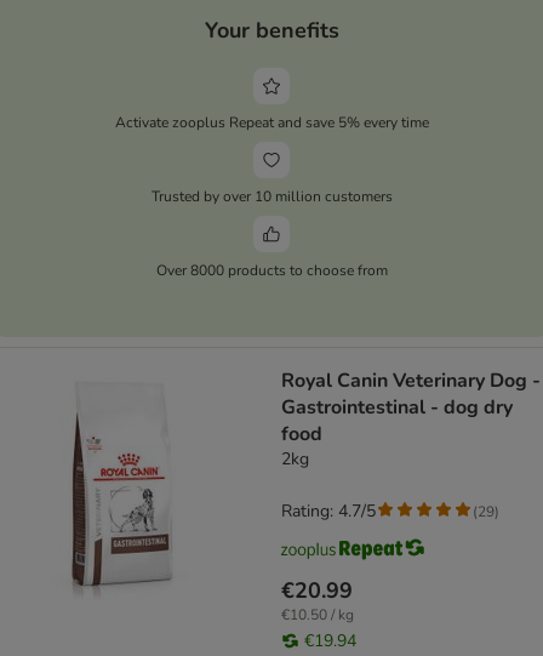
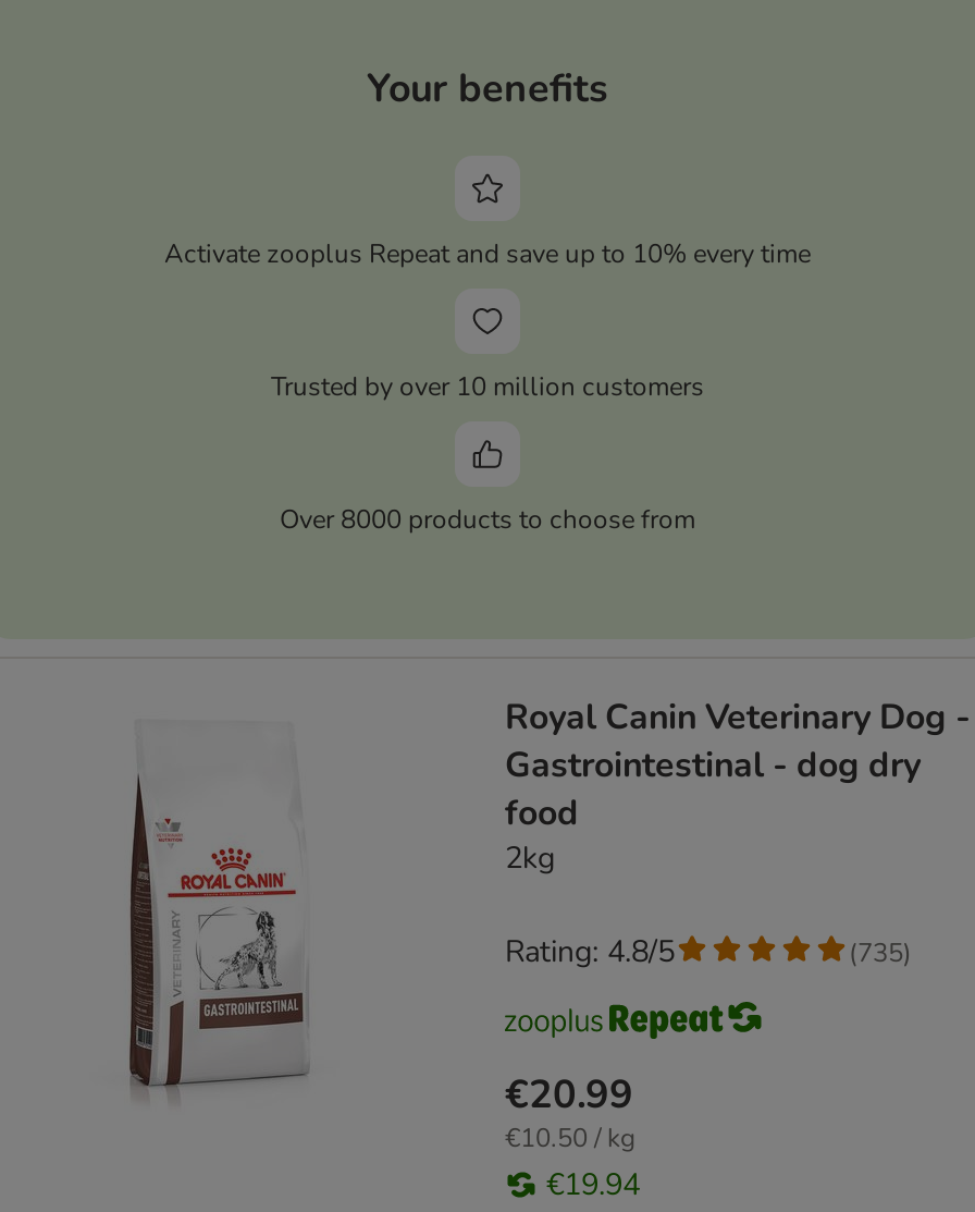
[115,112,428,132] Activate zooplus Repeat and save 5% every time -> [164,235,811,270] Activate zooplus Repeat and save up to 10% every time
[281,500,376,523] Rating: 4.7/5 -> [505,931,675,973] Rating: 4.8/5
[473,502,499,521] (29) -> [849,935,912,969] (735)

